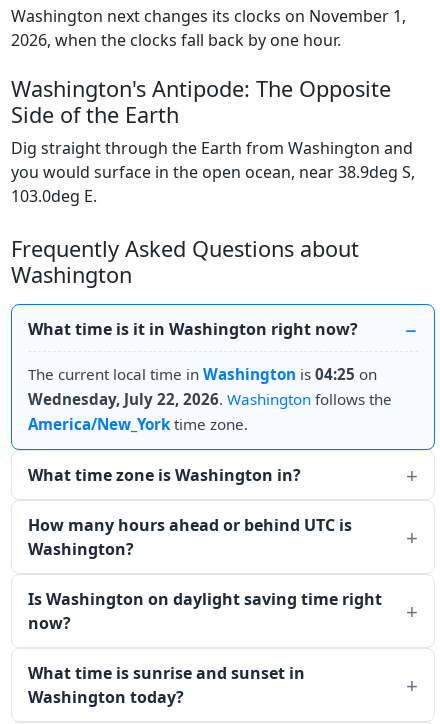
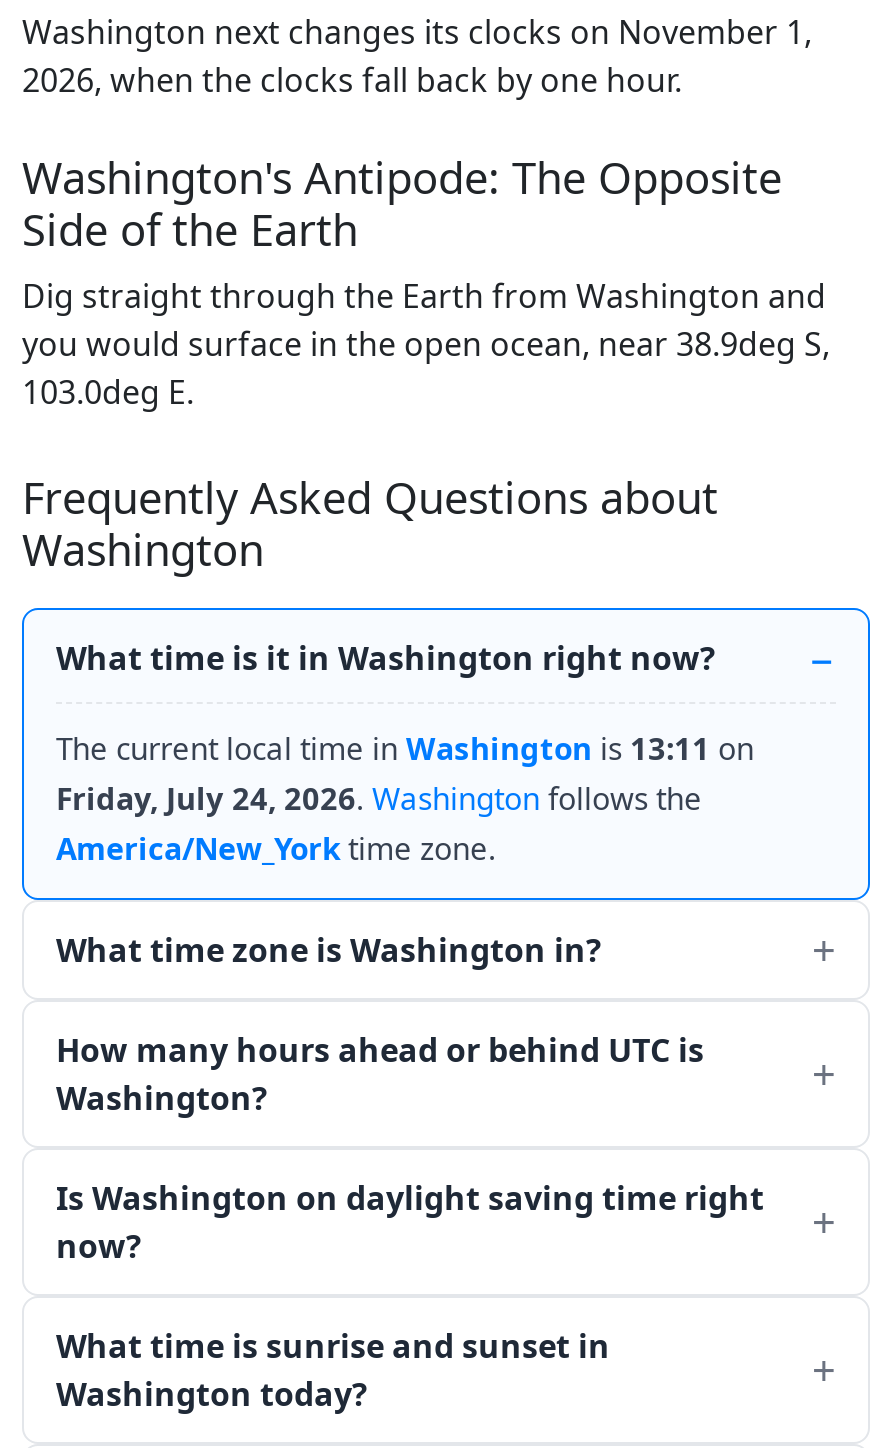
[28,364,377,384] The current local time in Washington is 04:25 on -> [56,727,754,767] The current local time in Washington is 13:11 on
[28,389,392,409] Wednesday, July 22, 2026. Washington follows the -> [56,777,702,817] Friday, July 24, 2026. Washington follows the

